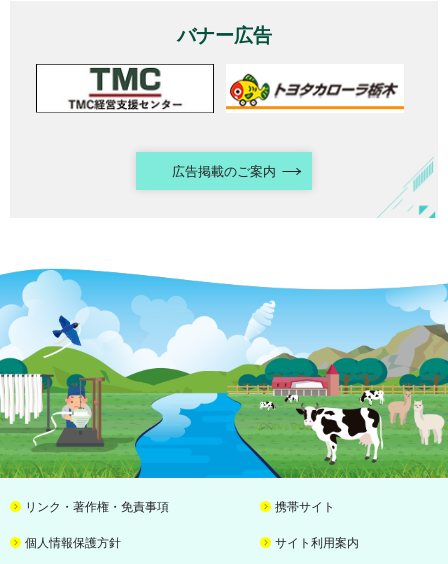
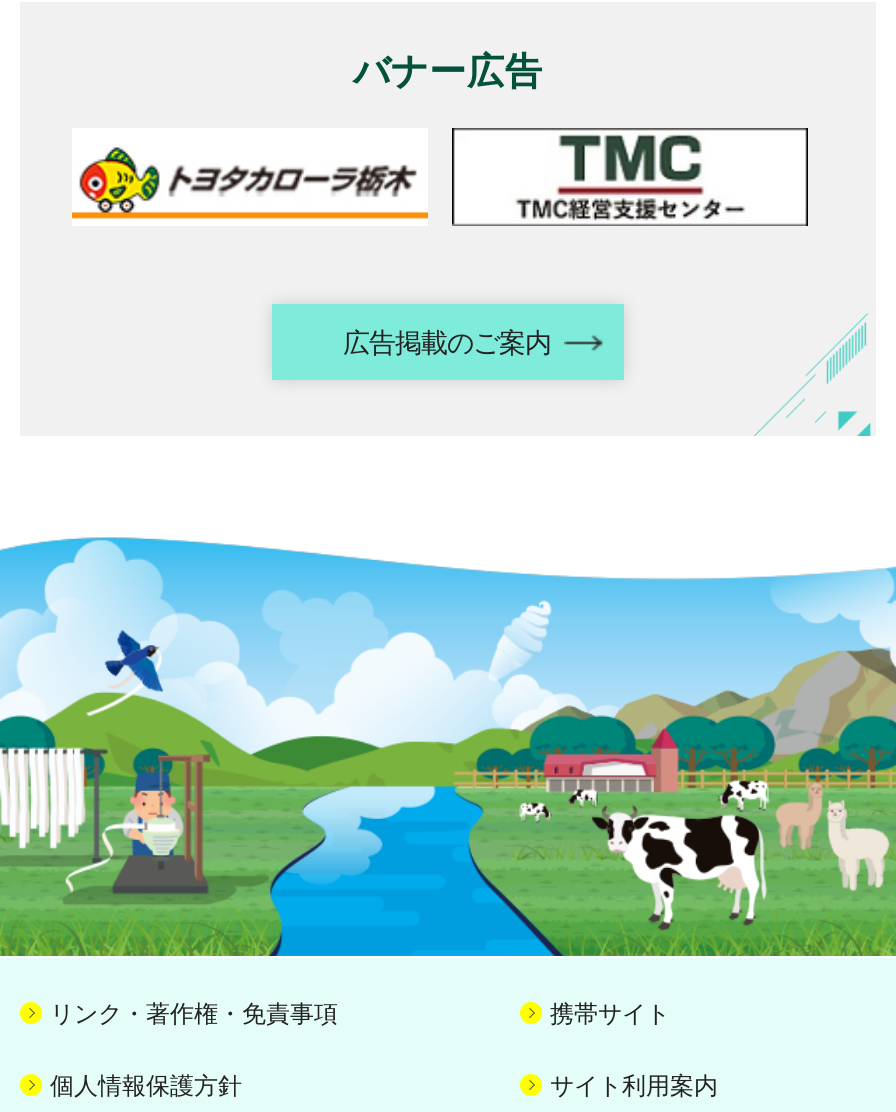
[35,63,215,114] [image] -> [70,128,430,226] [image]
[225,64,405,113] [image] -> [450,126,810,228] [image]

